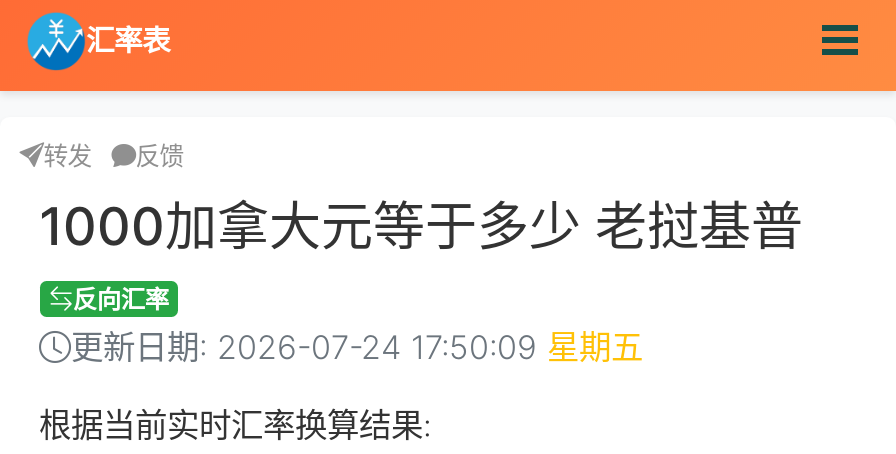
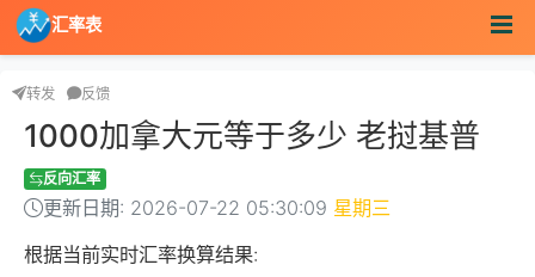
[71,327,643,367] 更新日期: 2026-07-24 17:50:09星期五 -> [42,196,390,220] 更新日期: 2026-07-22 05:30:09星期三

